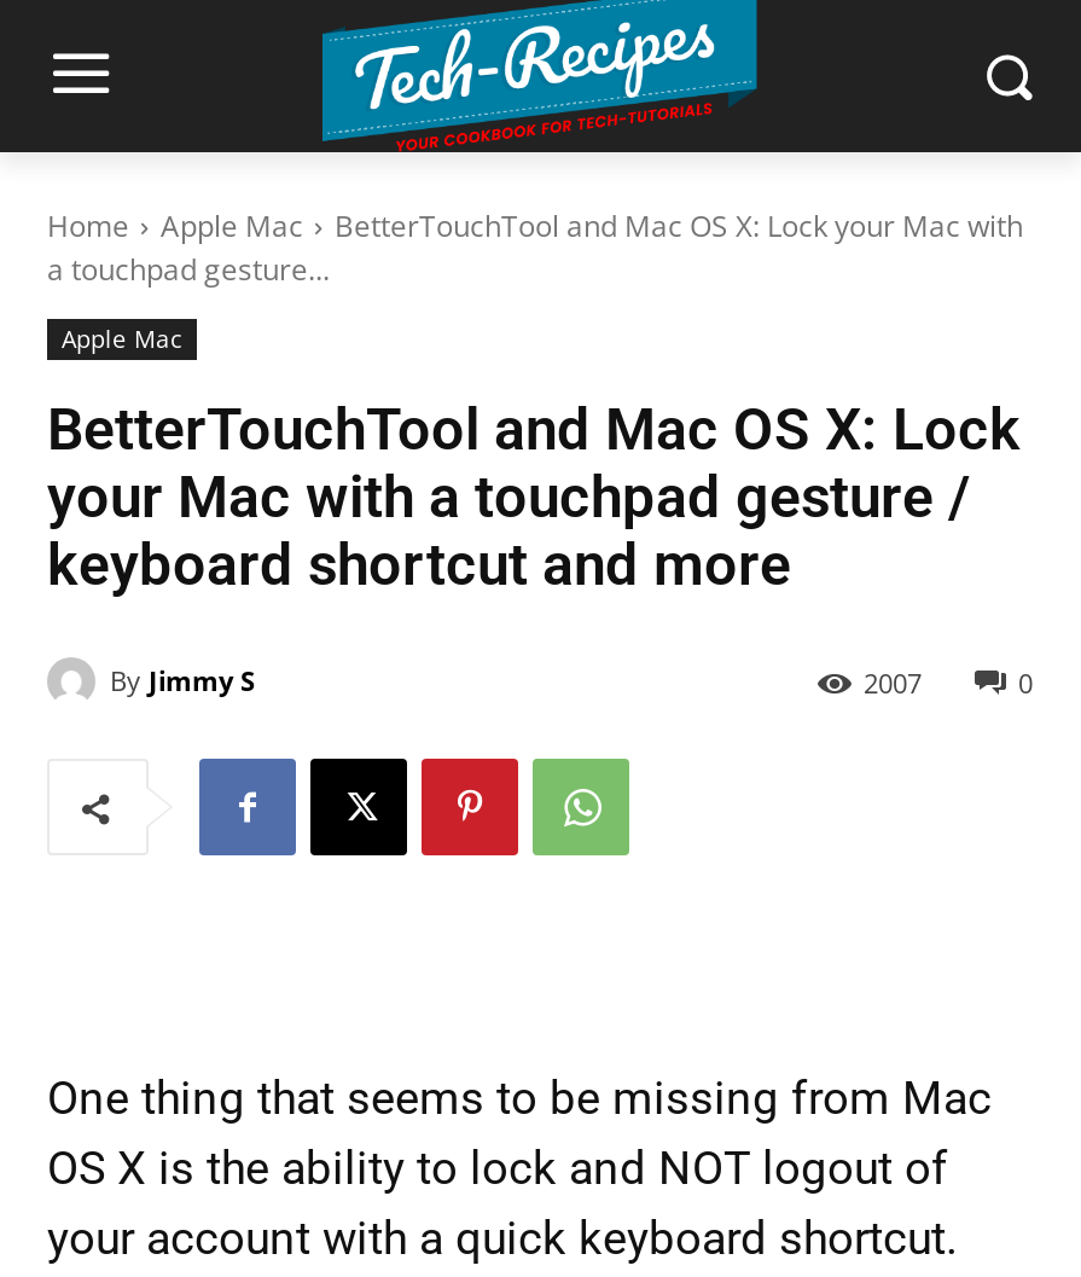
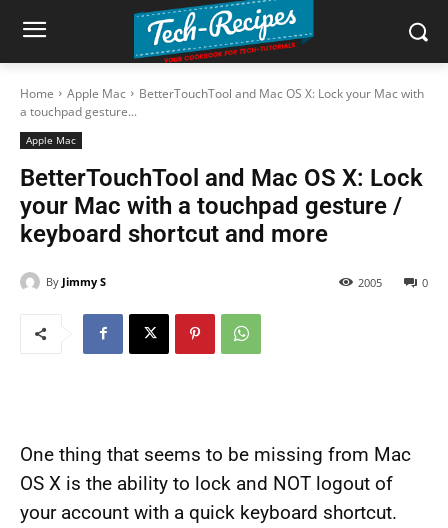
[864,665,922,701] 2007 -> [358,275,382,290] 2005

